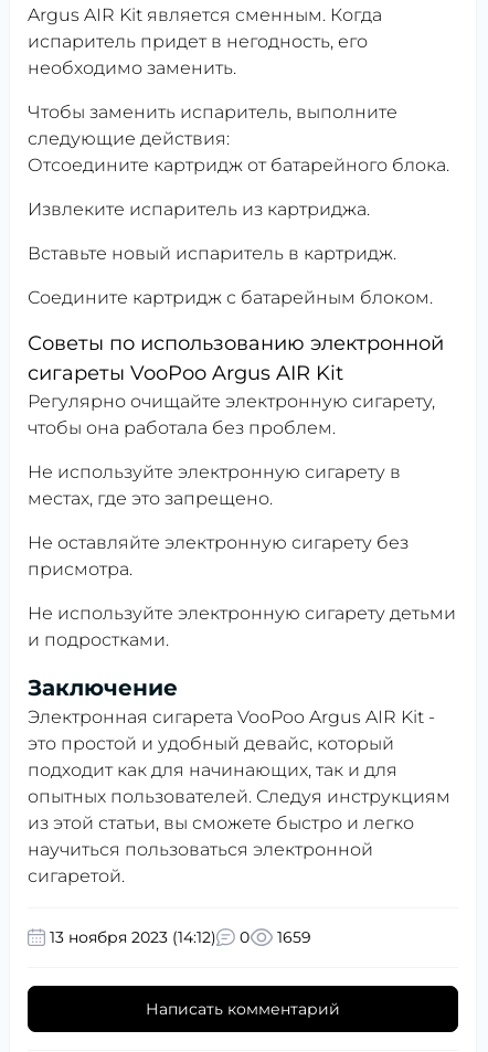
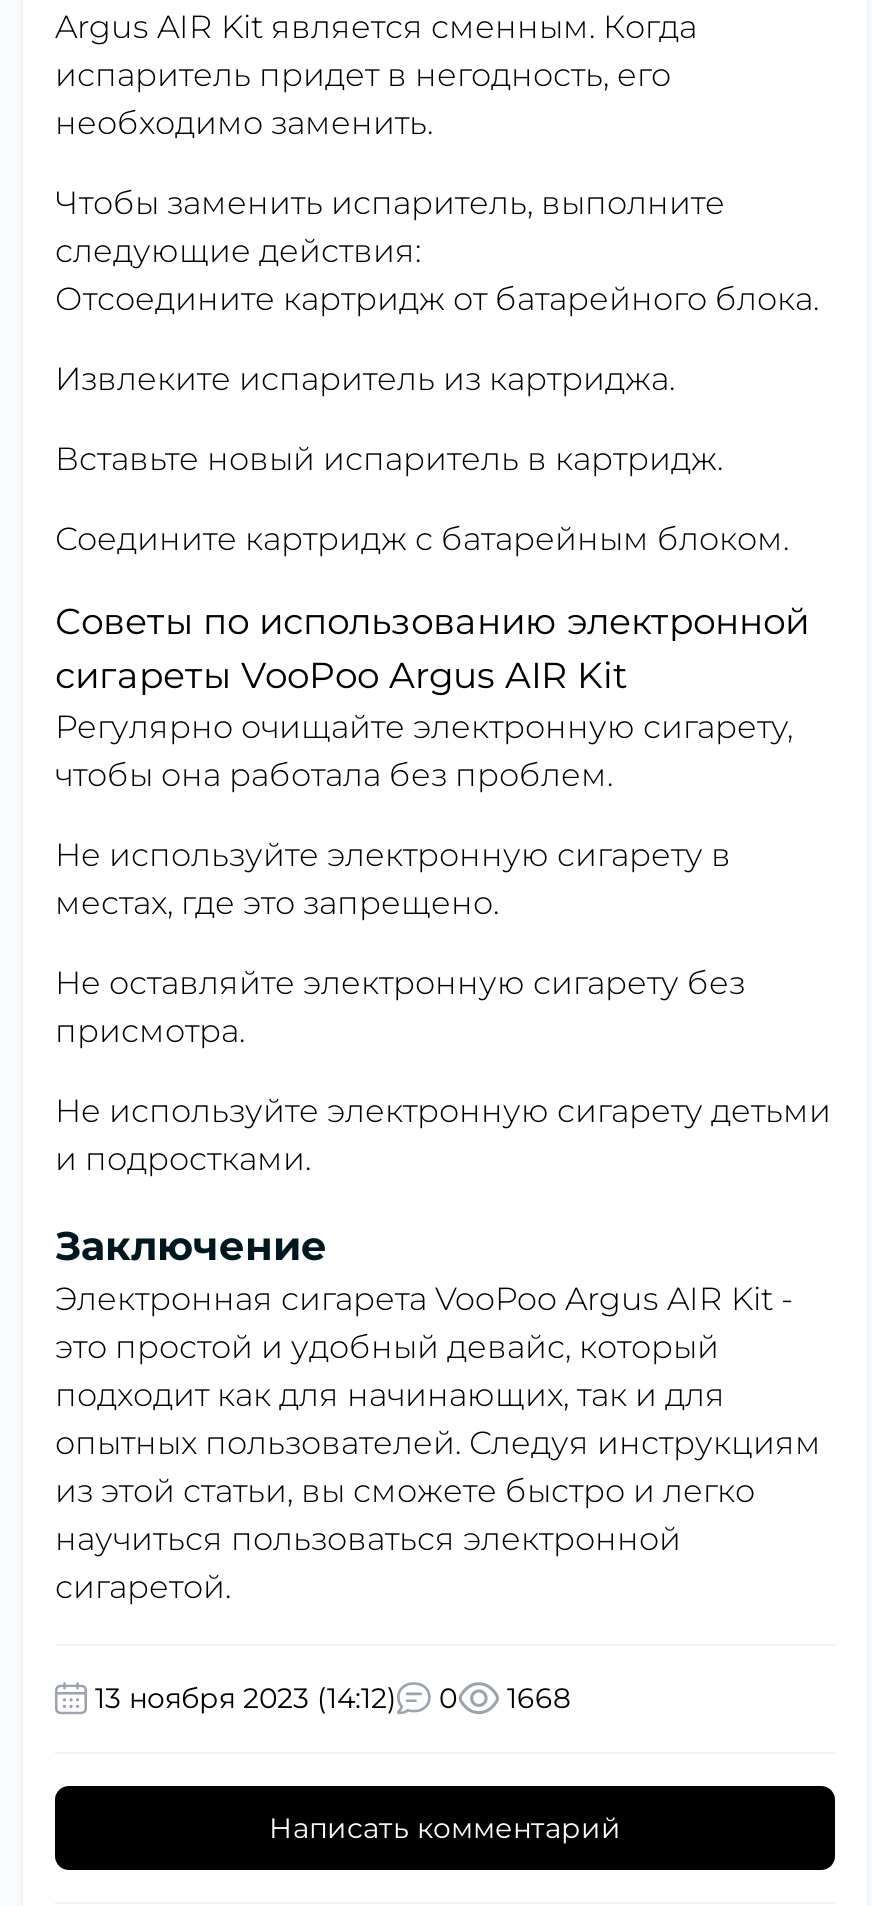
[277,927,311,947] 1659 -> [507,1680,571,1716] 1668

